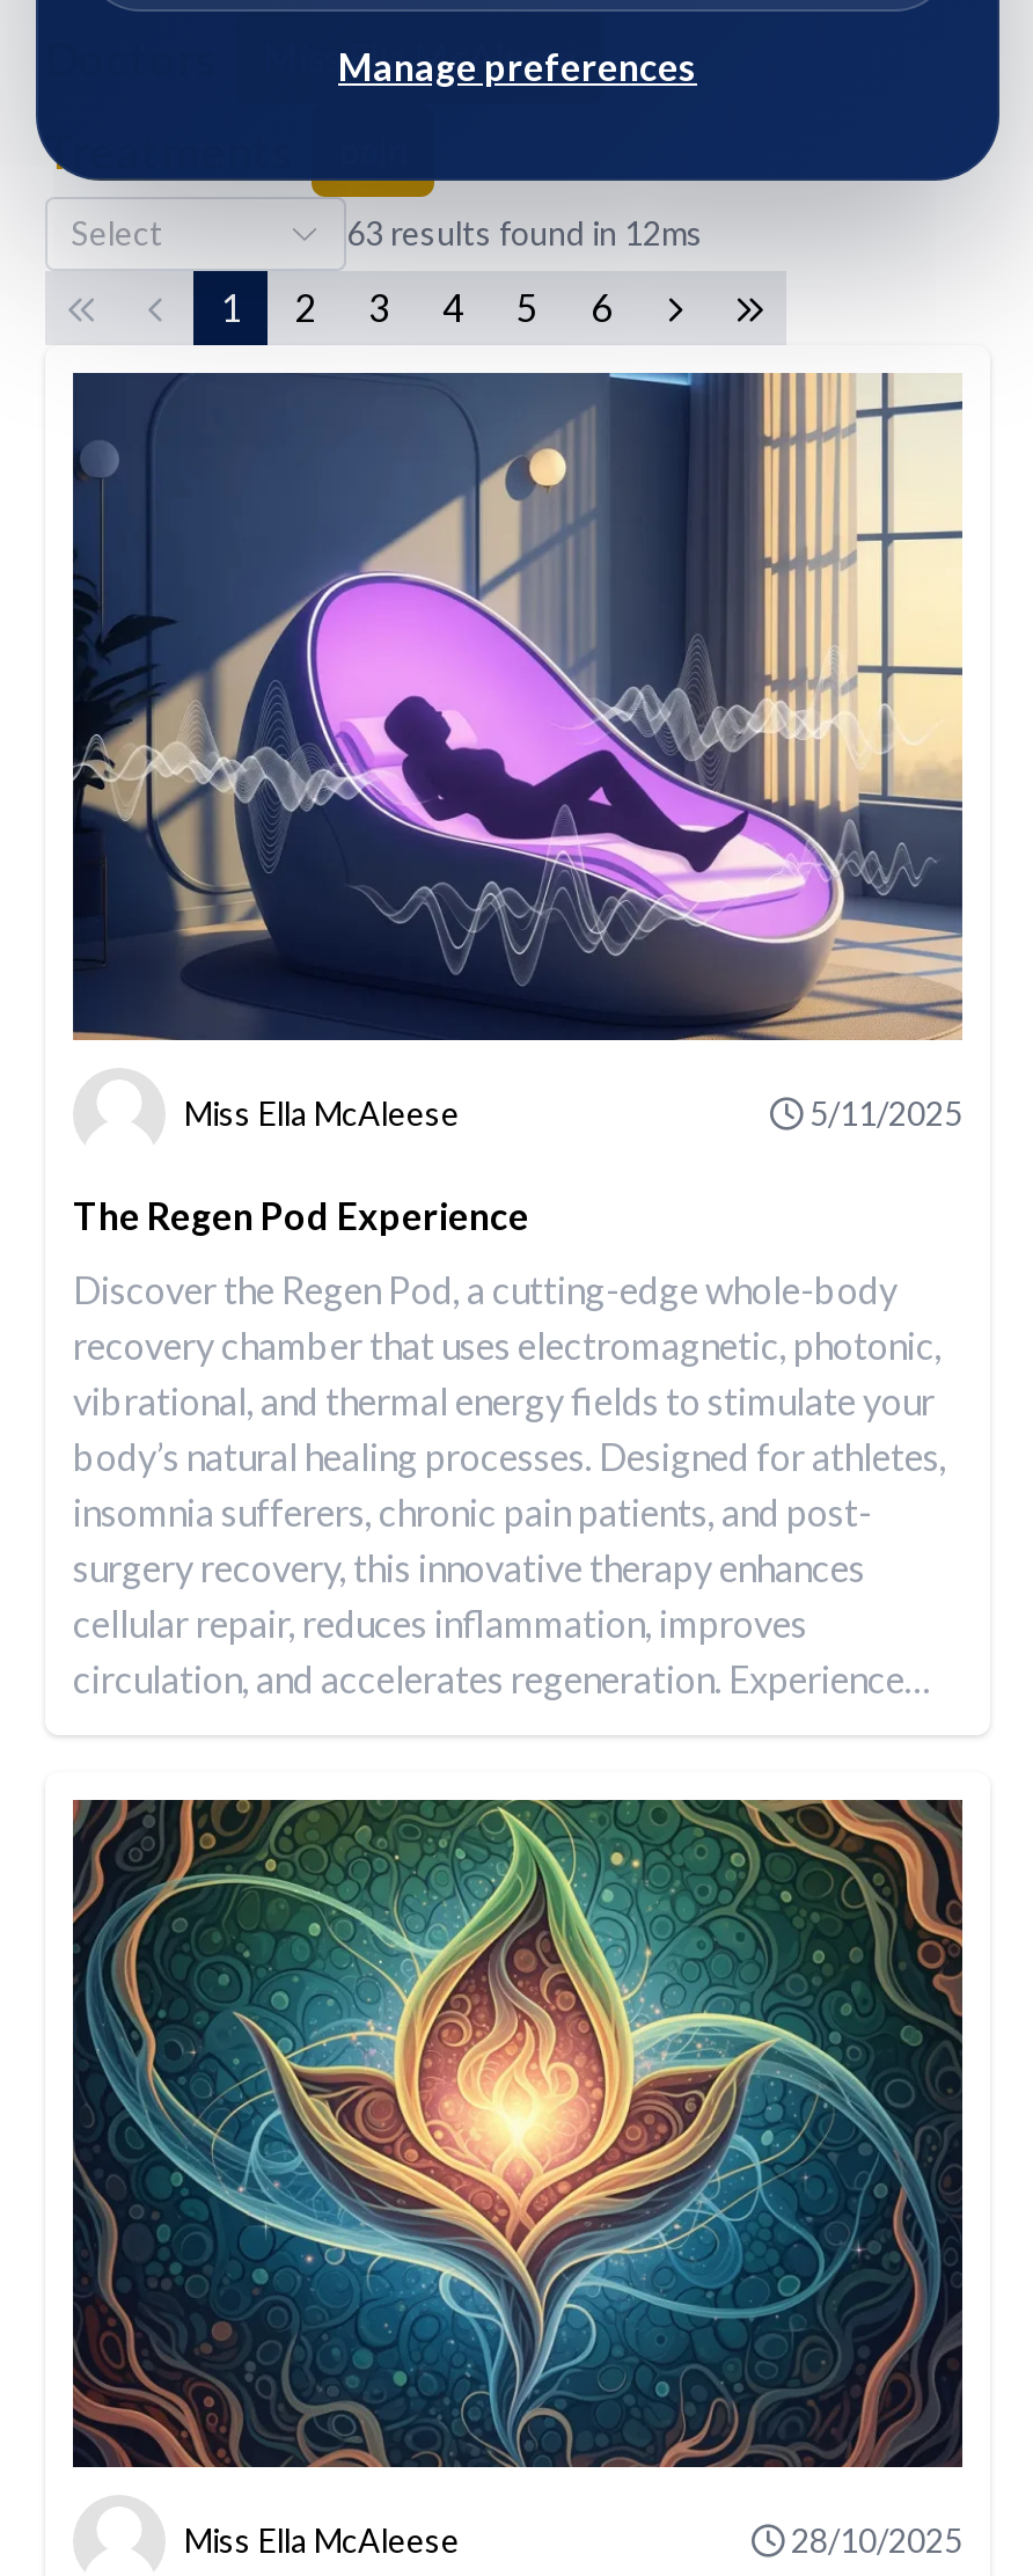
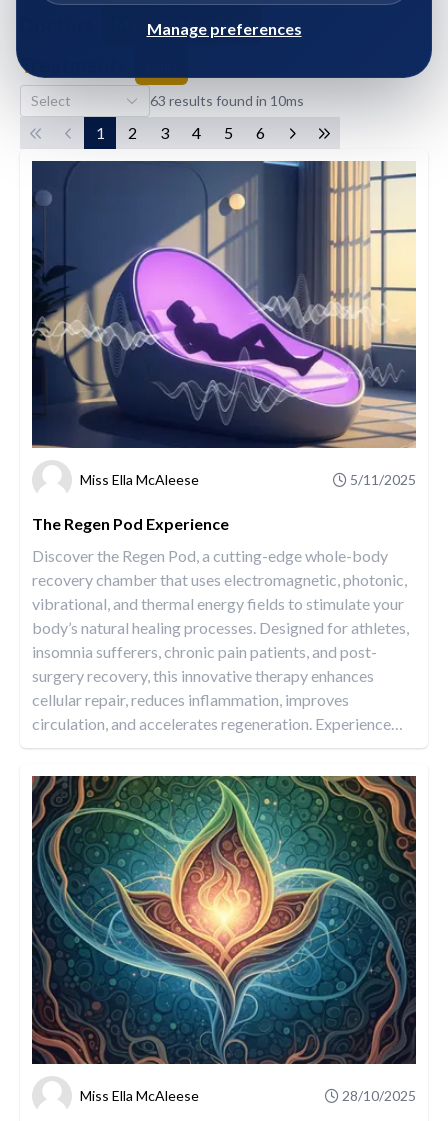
[346,213,703,253] 63 results found in 12ms -> [150,92,304,109] 63 results found in 10ms

